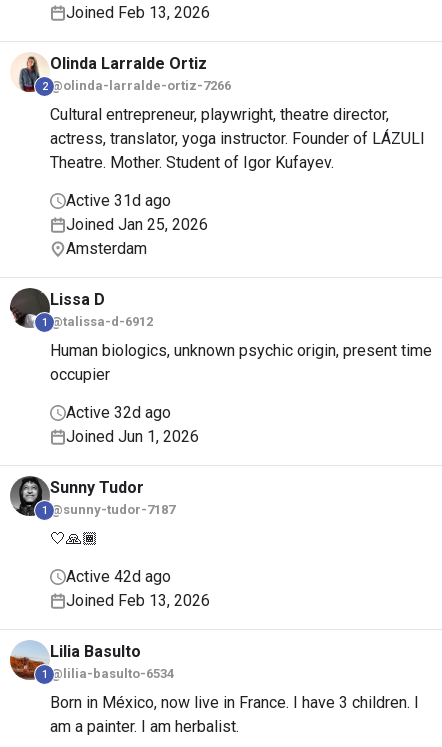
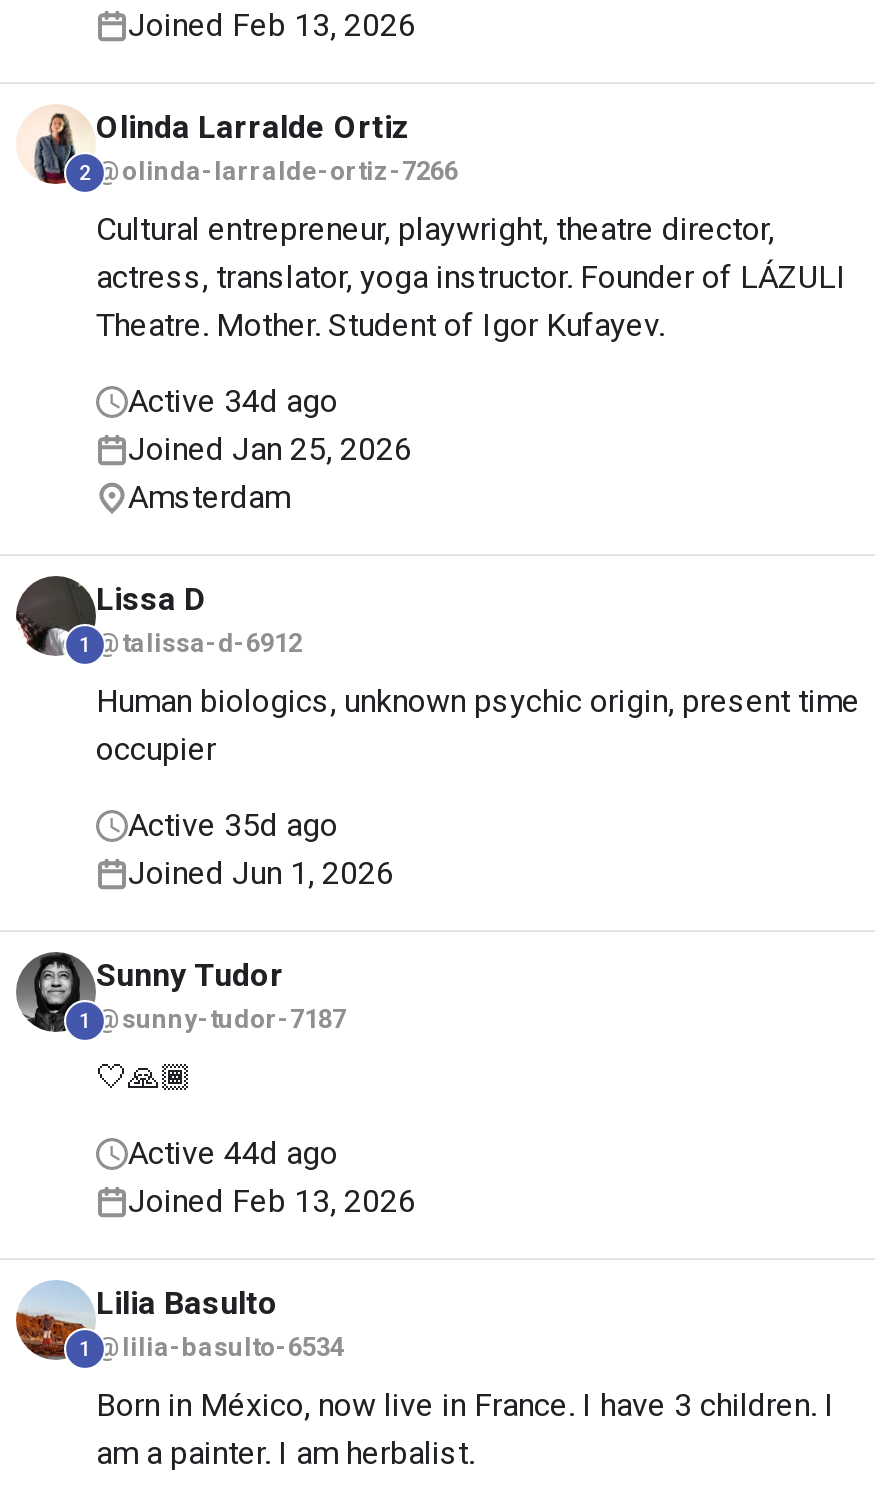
[66,191,171,210] Active 31d ago -> [128,382,338,420] Active 34d ago
[66,403,171,422] Active 32d ago -> [128,806,338,844] Active 35d ago
[66,567,171,586] Active 42d ago -> [128,1134,338,1172] Active 44d ago

